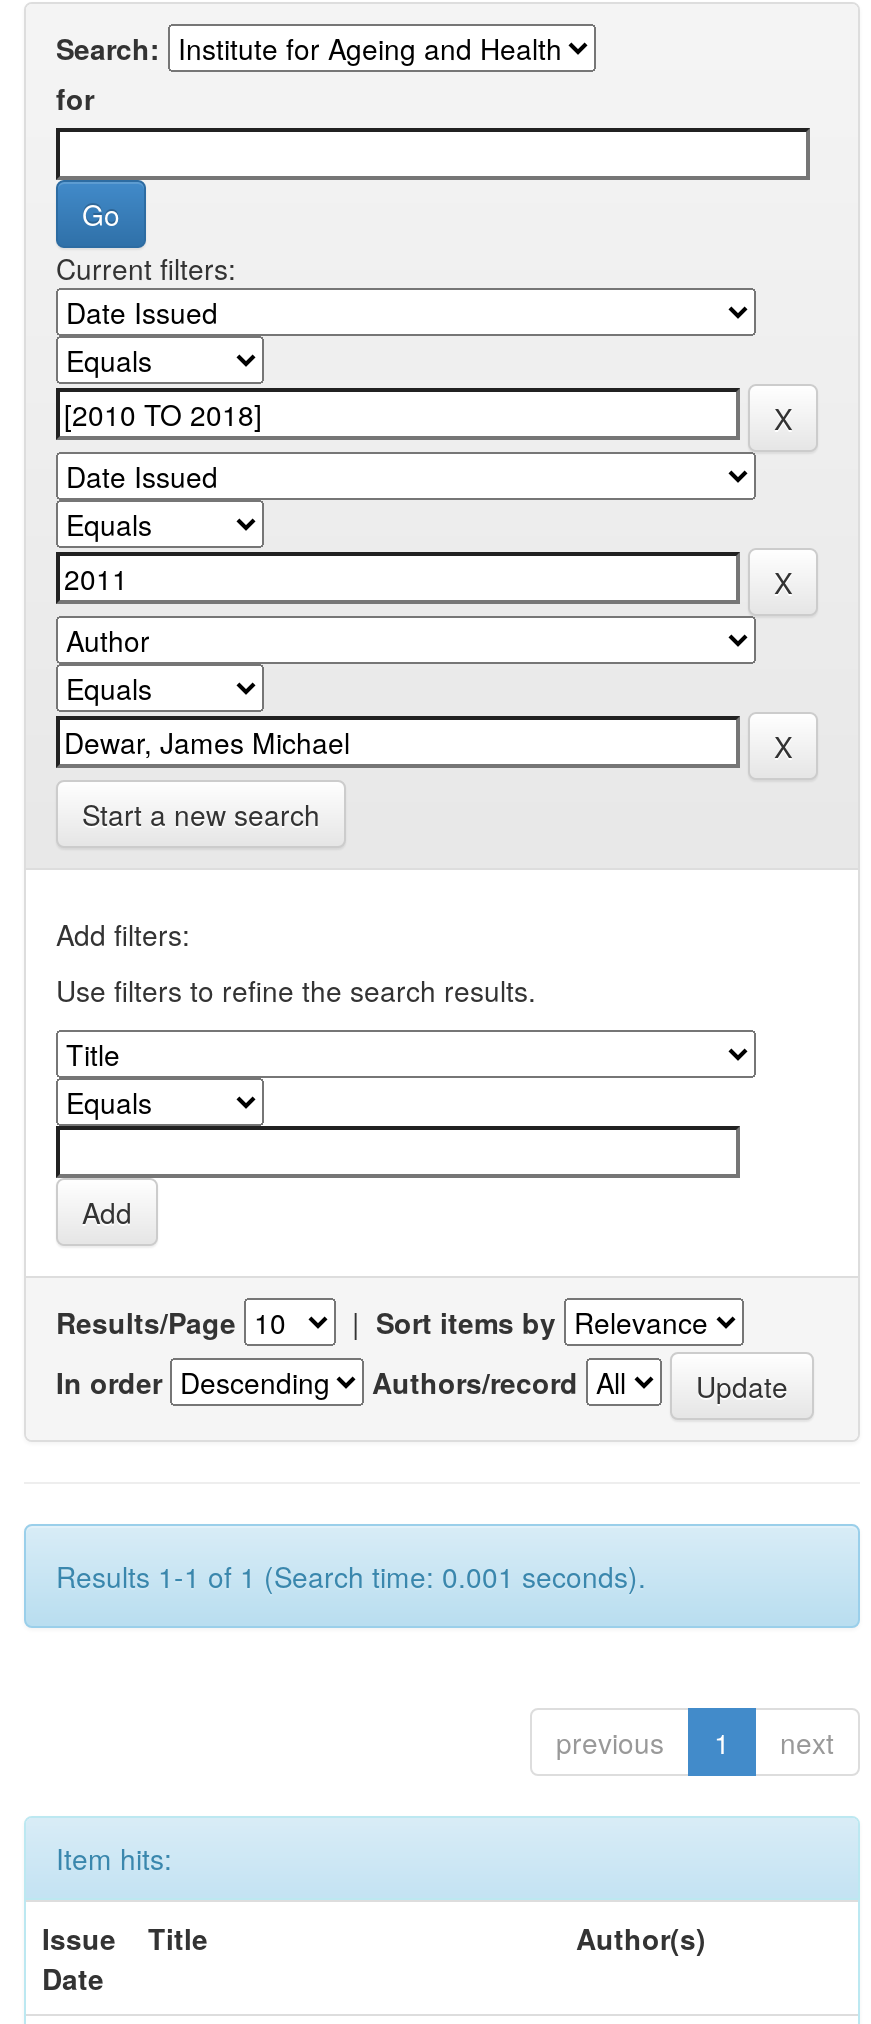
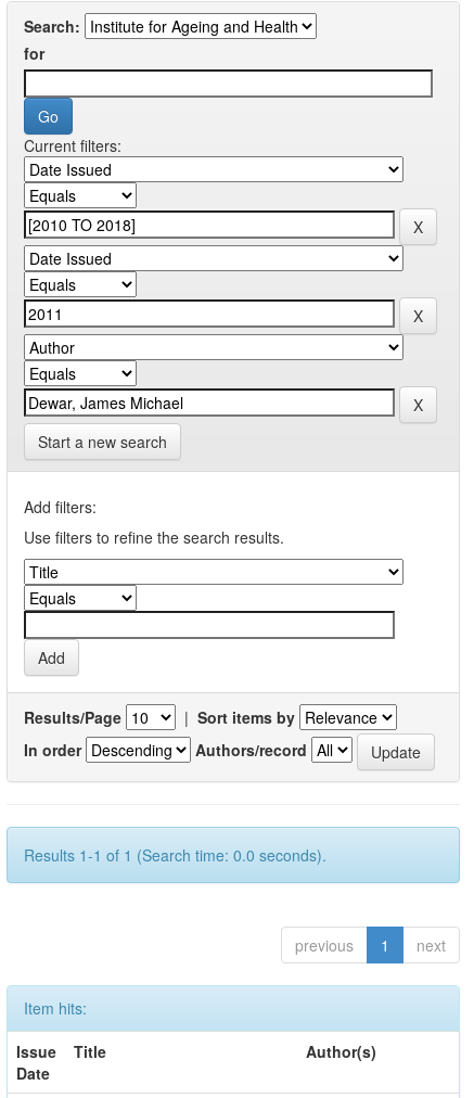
[56,1556,646,1596] Results 1-1 of 1 (Search time: 0.001 seconds). -> [24,844,326,866] Results 1-1 of 1 (Search time: 0.0 seconds).

